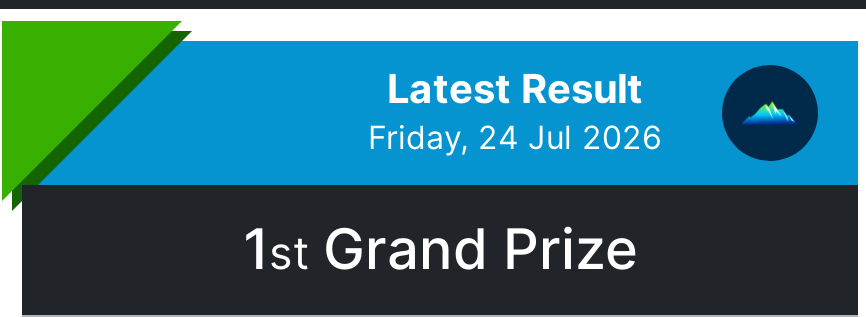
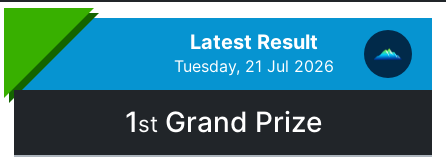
[368,117,662,157] Friday, 24 Jul 2026 -> [174,56,334,76] Tuesday, 21 Jul 2026

